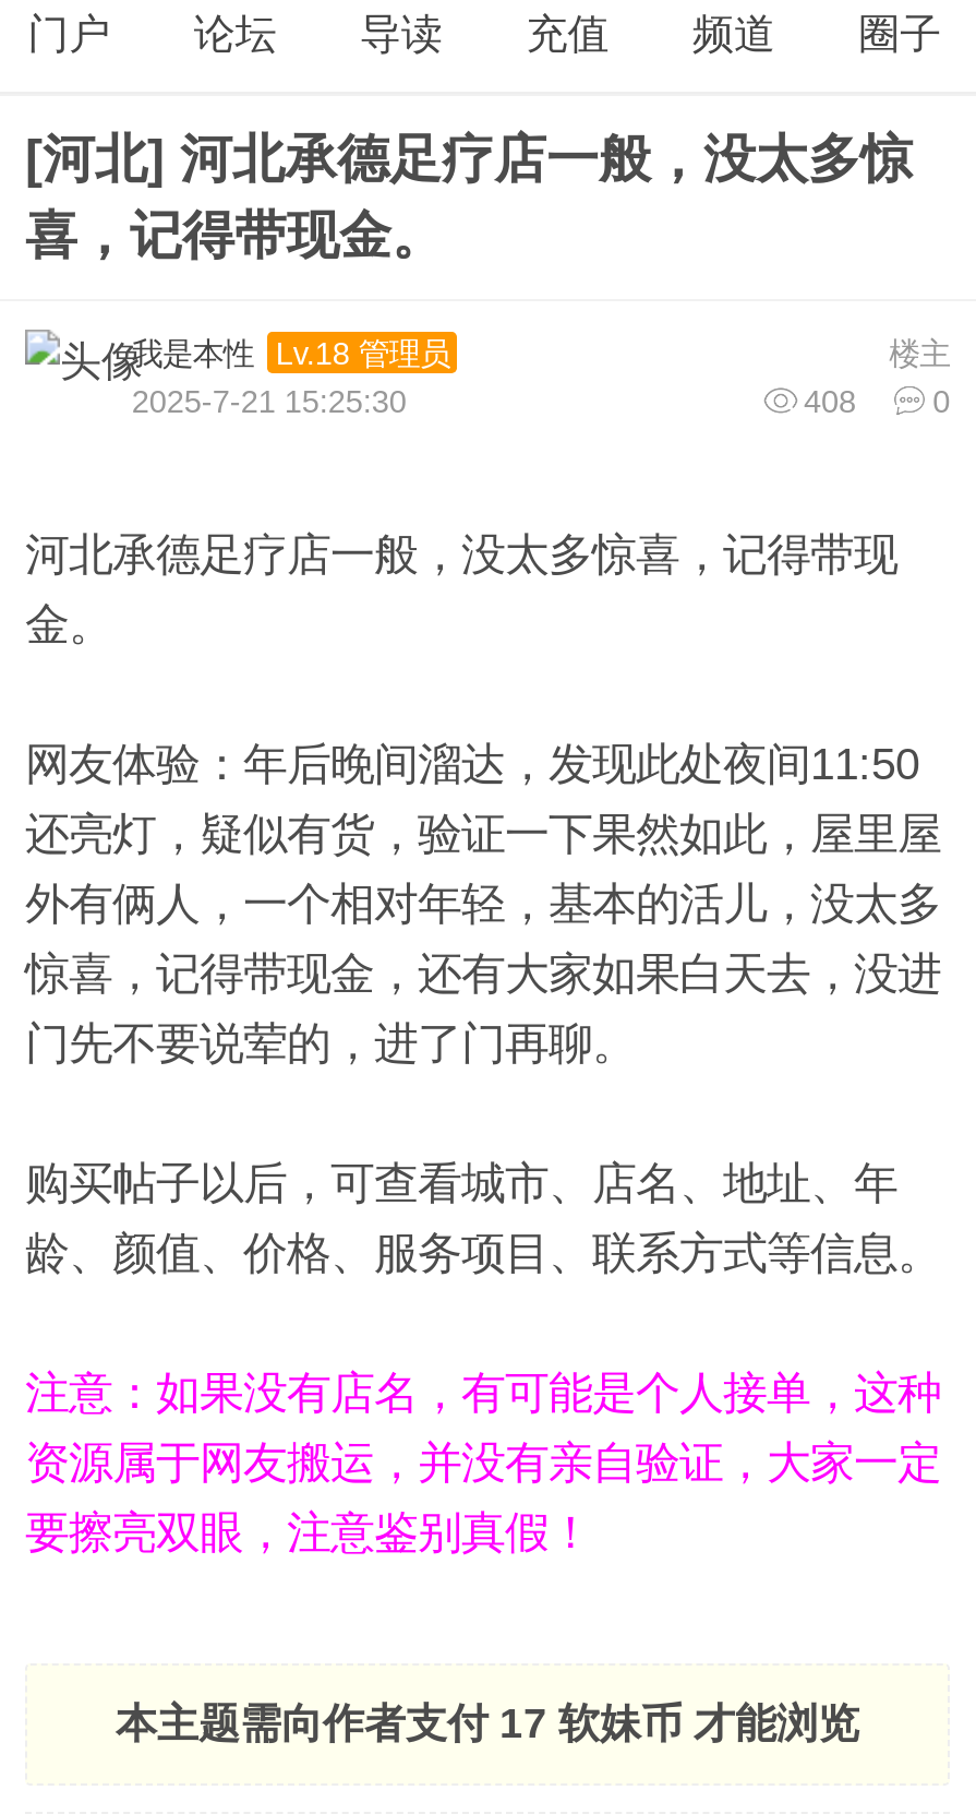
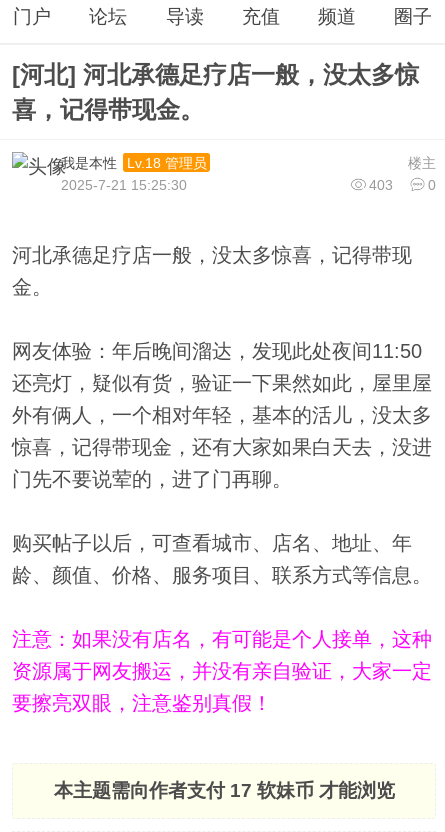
[804,383,950,418] 408 0 -> [369,176,436,192] 403 0

